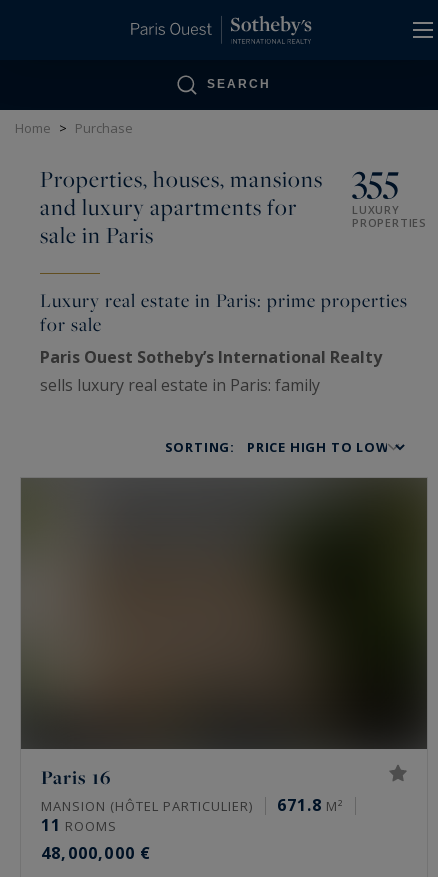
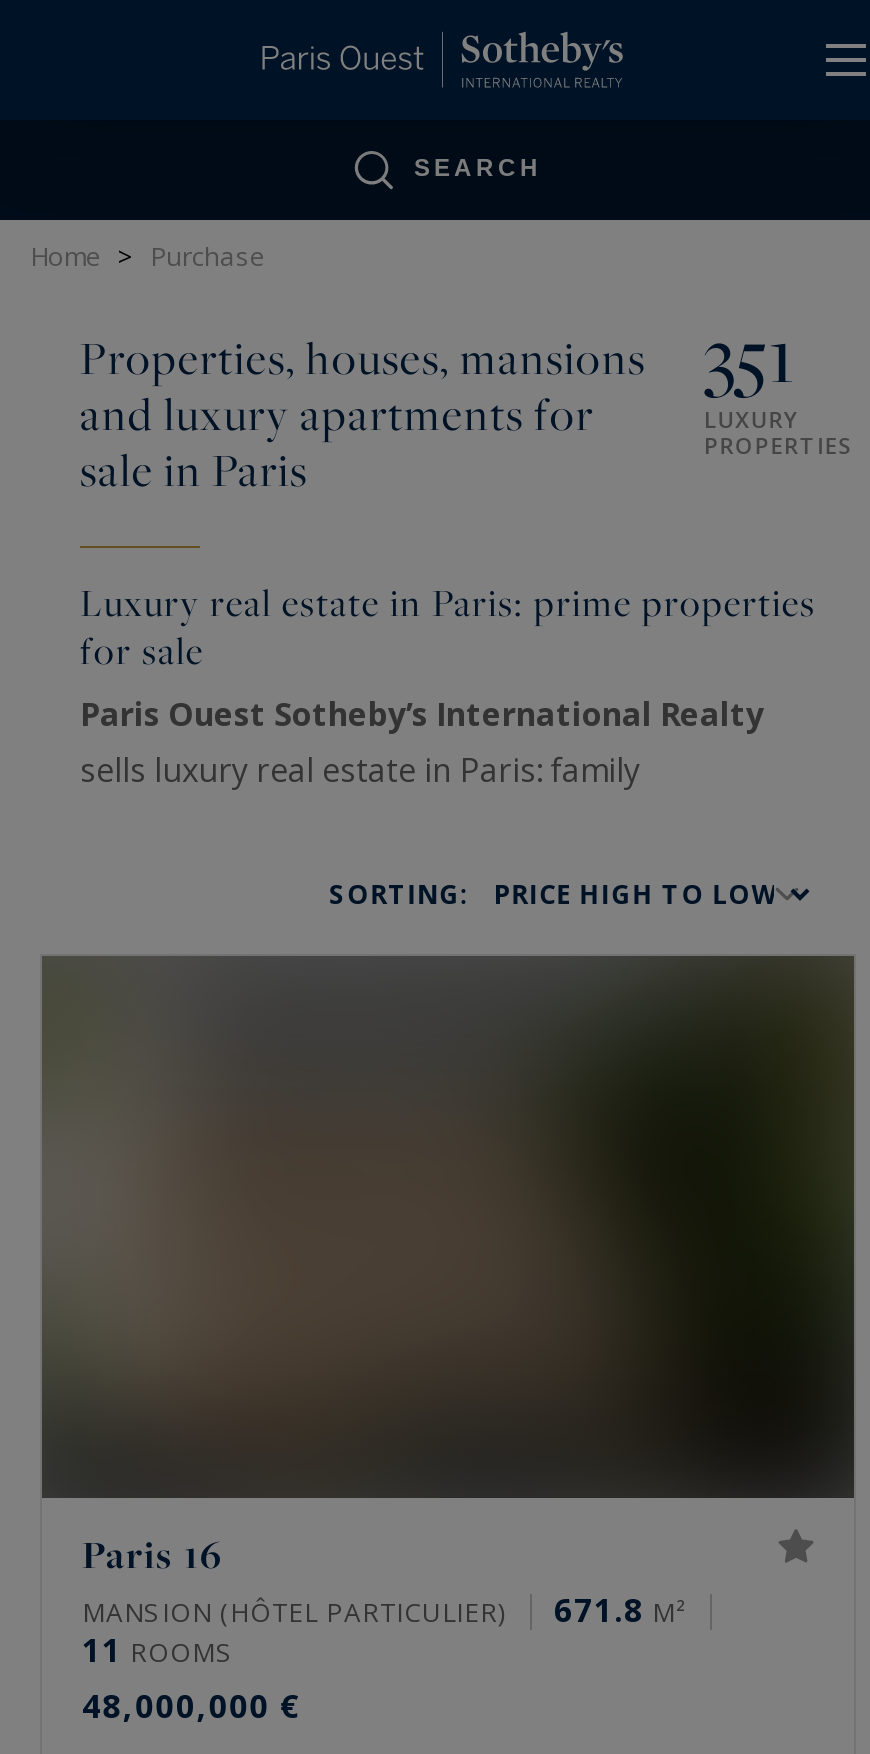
[40,152,400,202] Properties, houses, mansions 355 -> [80,304,794,404] Properties, houses, mansions 351

